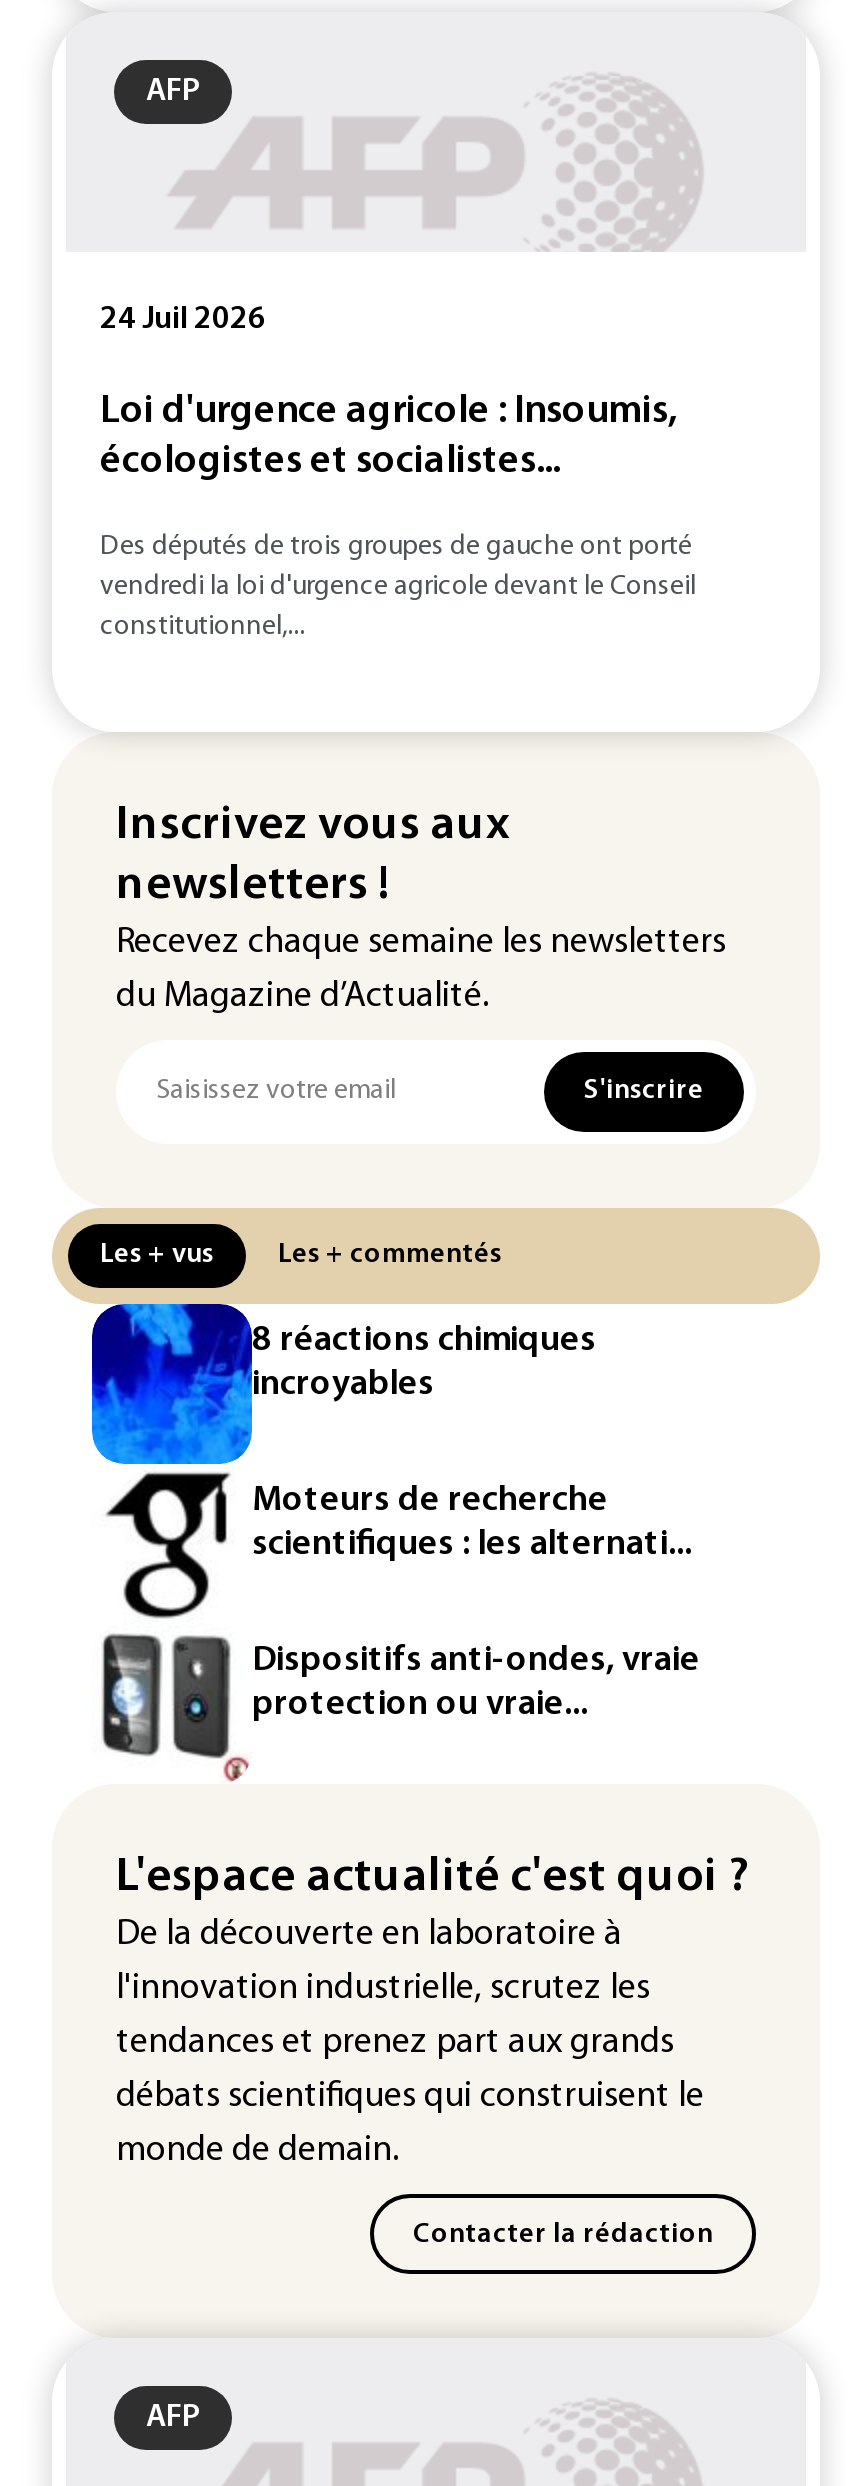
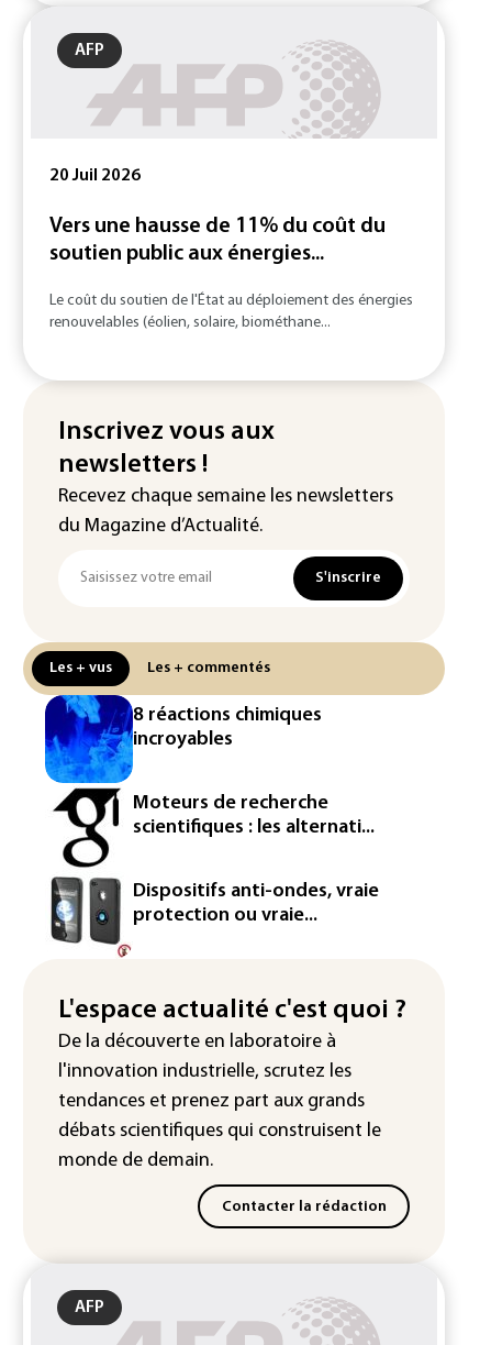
[100,304,266,336] 24 Juil 2026 -> [49,167,141,185] 20 Juil 2026
[100,392,678,482] Loi d'urgence agricole : Insoumis, | écologistes et socialistes... -> [49,216,386,265] Vers une hausse de 11% du coût du | soutien public aux énergies...
[100,532,696,642] Des députés de trois groupes de gauche ont porté | vendredi la loi d'urgence agricole devant le Conseil | constitutionnel,... -> [49,293,413,331] Le coût du soutien de l'État au déploiement des énergies | renouvelables (éolien, solaire, biométhane...

